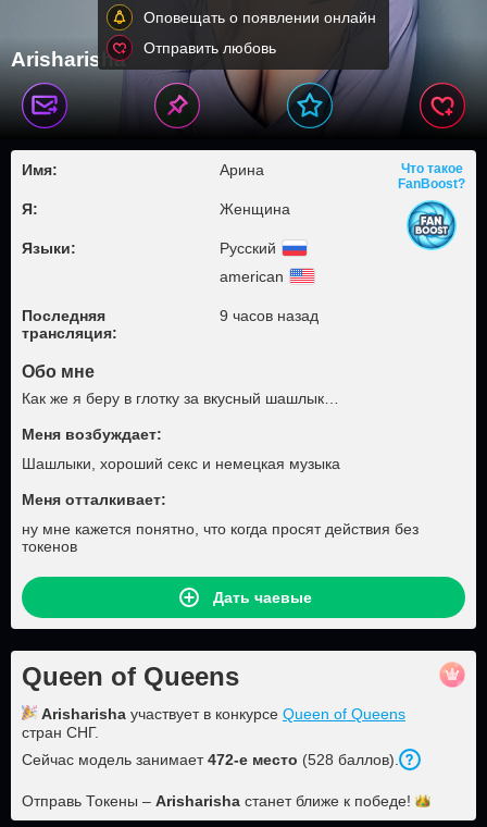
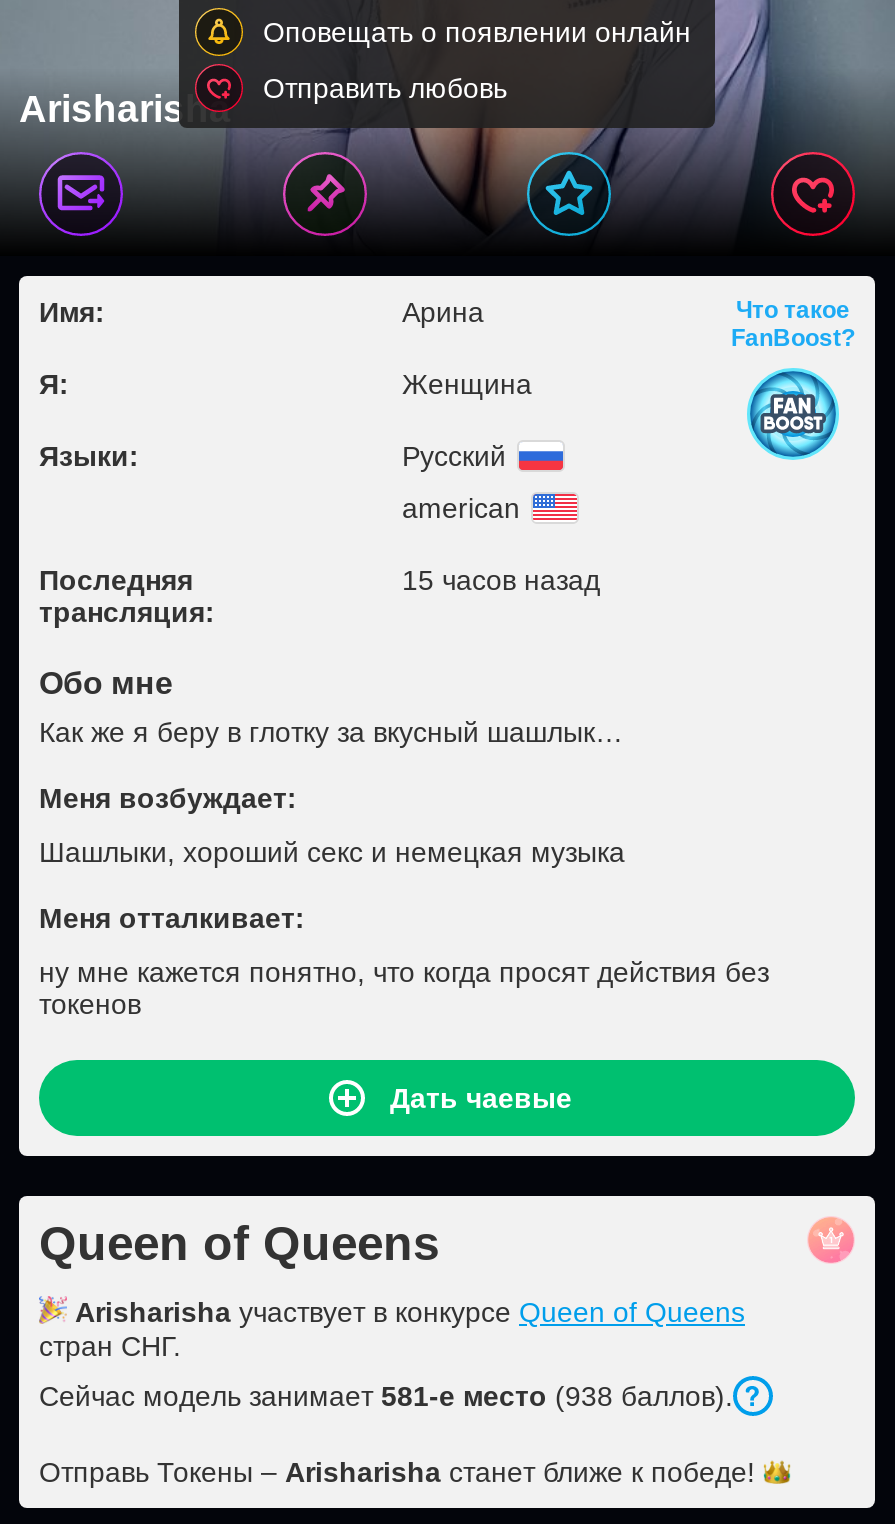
[219,307,318,324] 9 часов назад -> [402,564,600,596] 15 часов назад
[22,751,399,768] Сейчас модель занимает 472-е место (528 баллов). -> [39,1380,733,1412] Сейчас модель занимает 581-е место (938 баллов).

